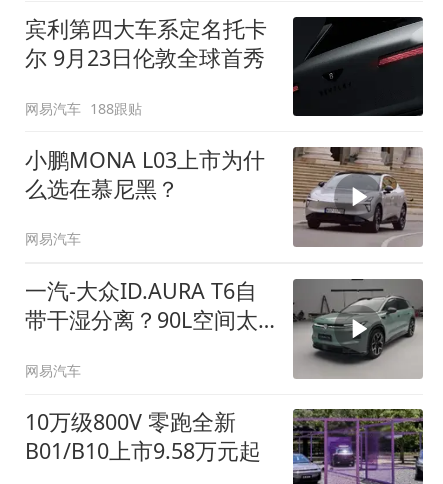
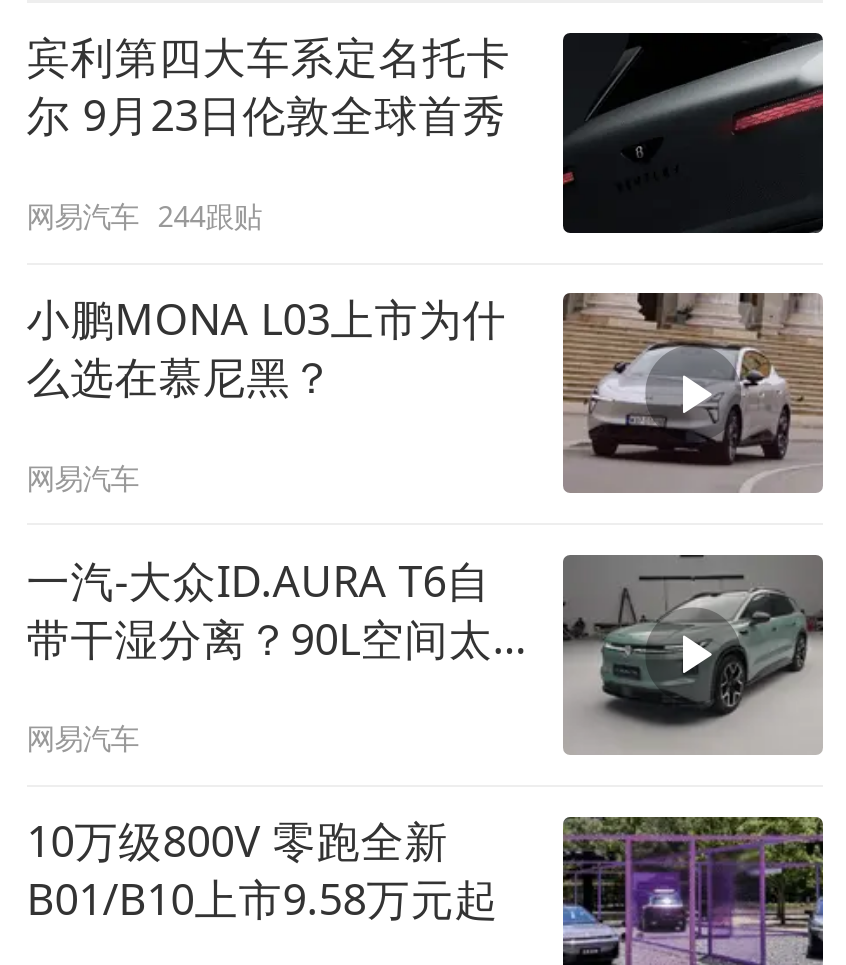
[25,99,142,118] 网易汽车 188跟贴 -> [26,196,262,234] 网易汽车 244跟贴

